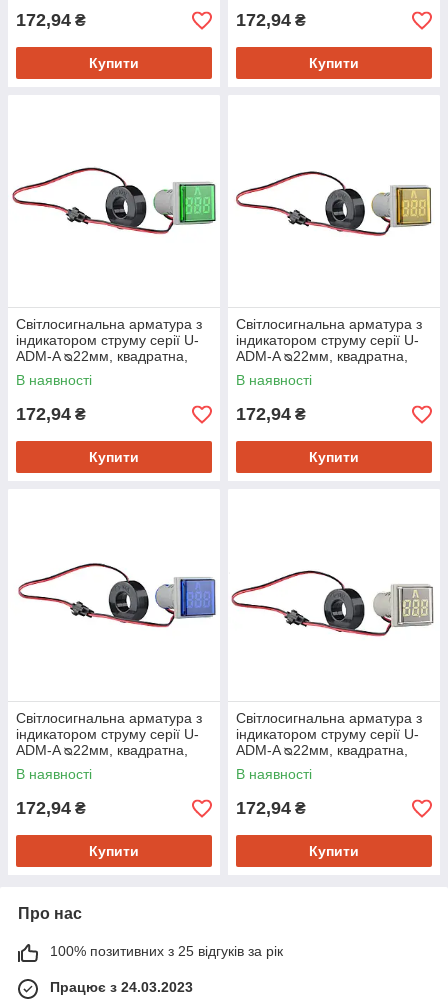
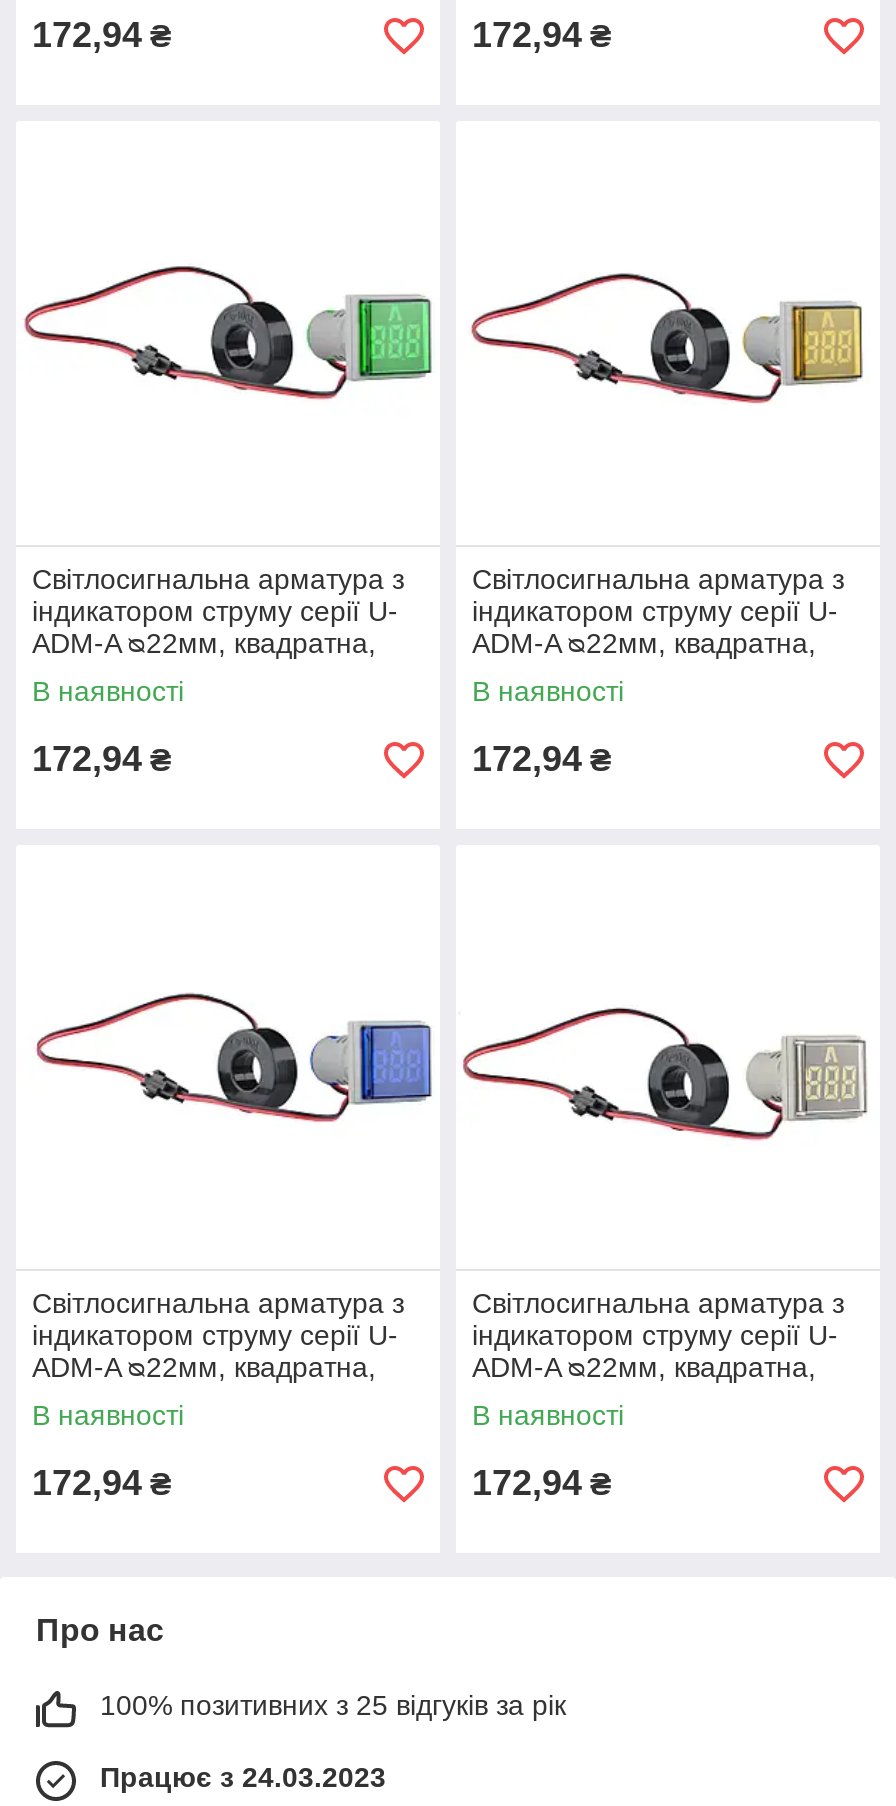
[89,55,139,71] Купити -> none
[309,55,359,71] Купити -> none
[89,449,139,465] Купити -> none
[309,449,359,465] Купити -> none
[89,843,139,859] Купити -> none
[309,843,359,859] Купити -> none

